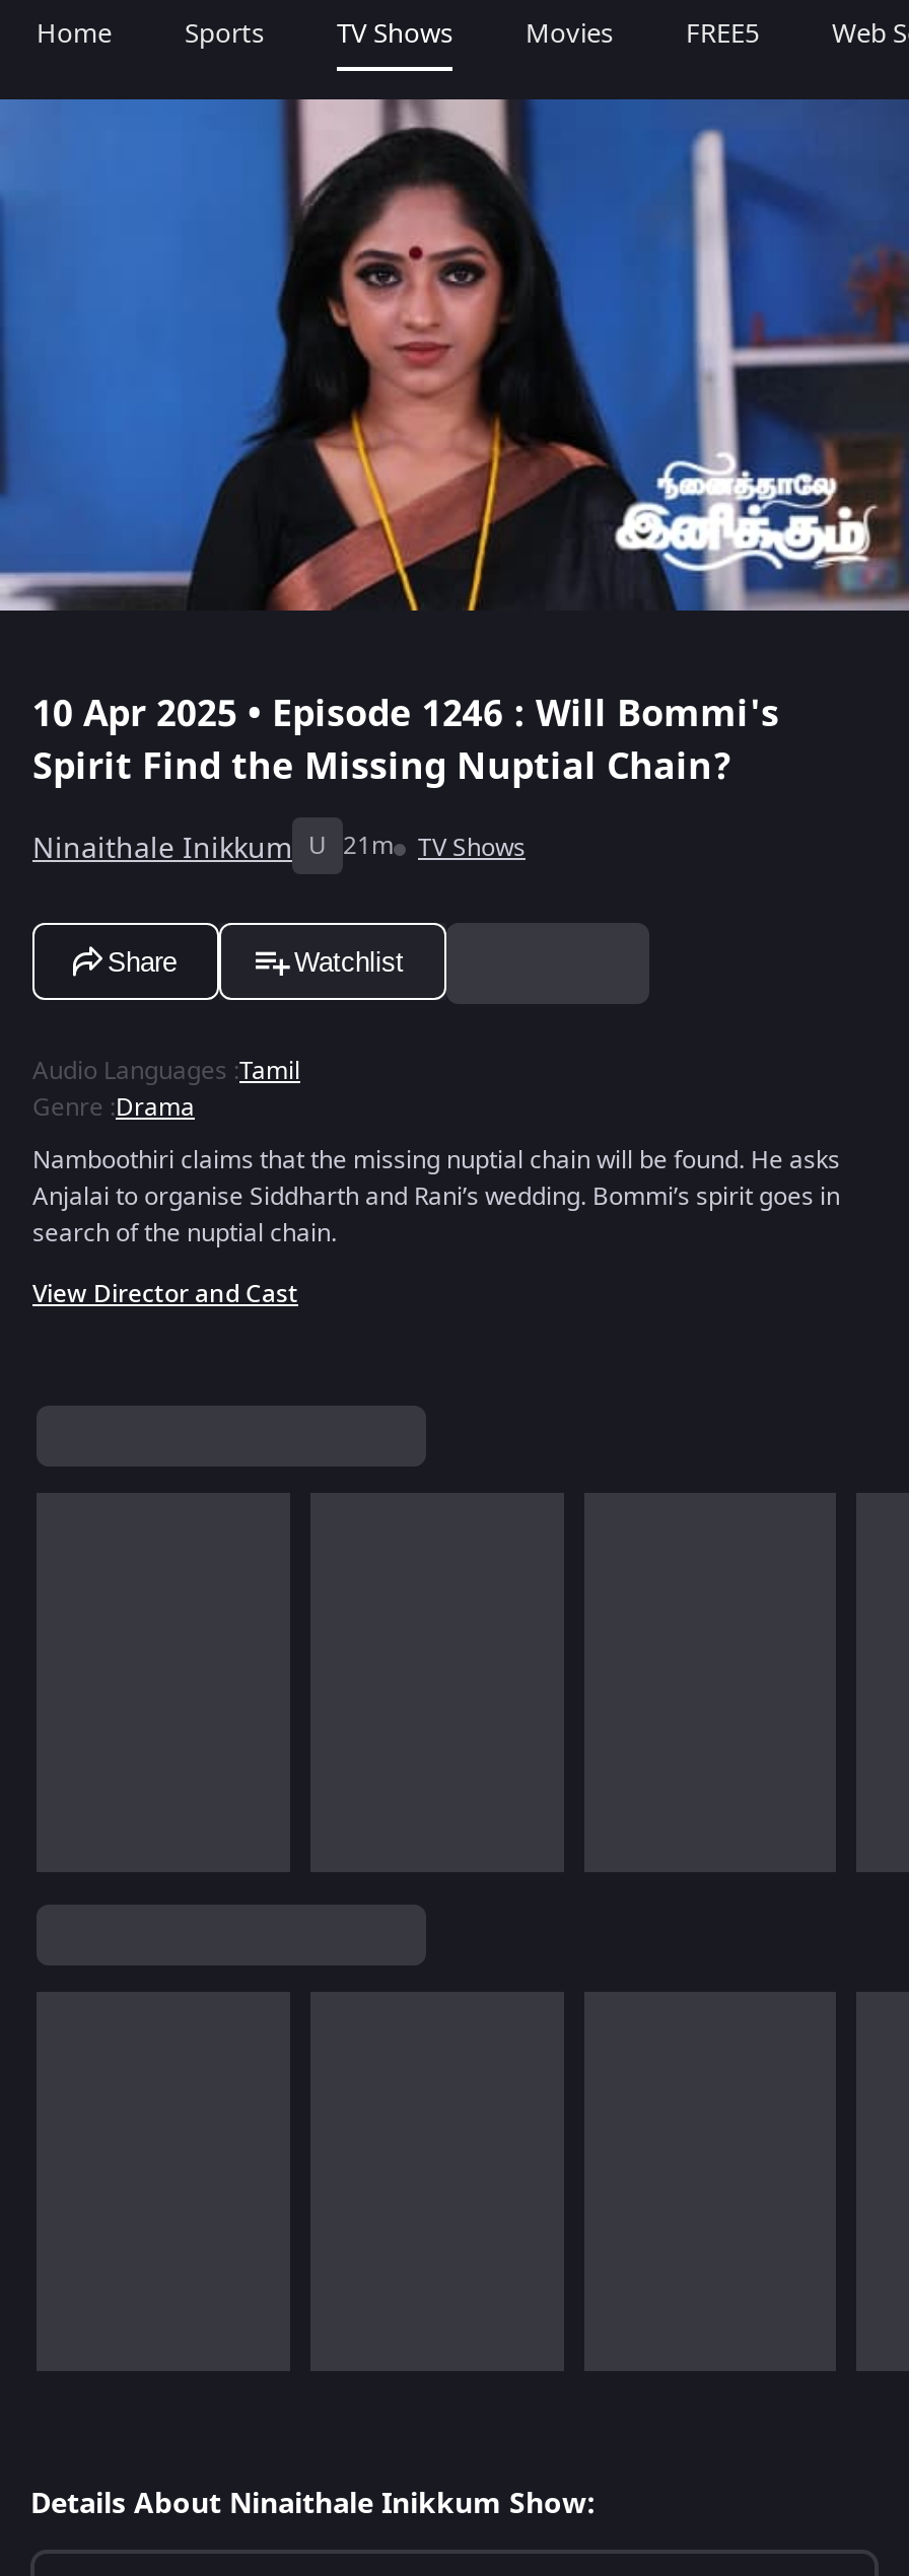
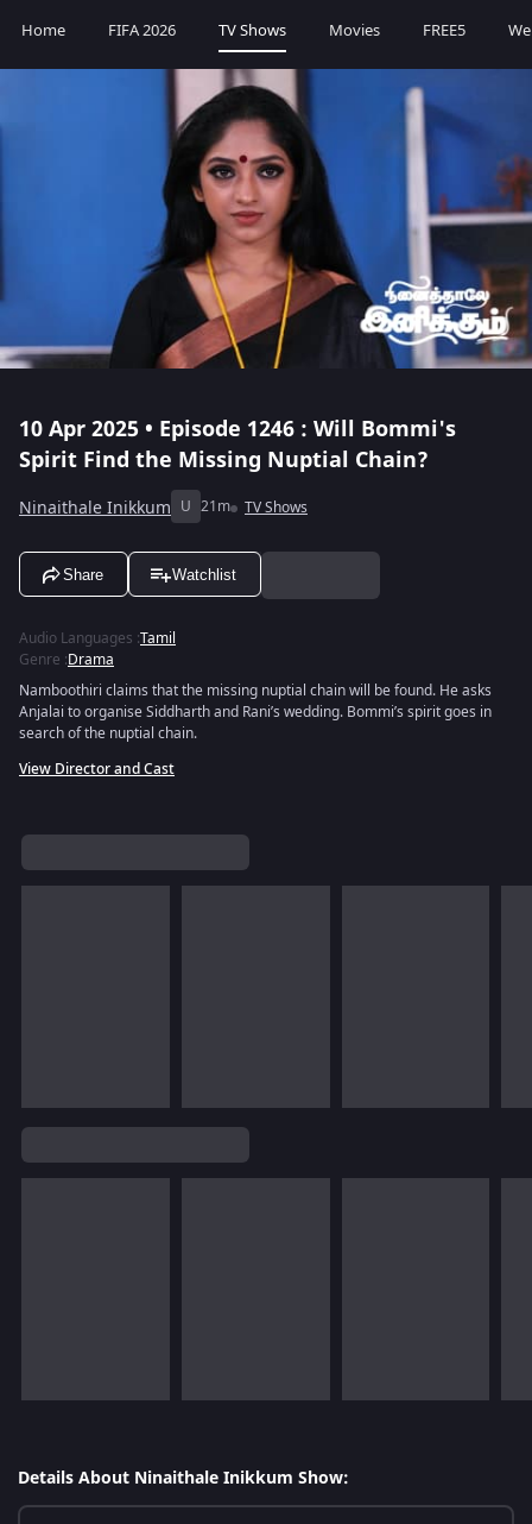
[185,14,264,53] Sports -> [108,19,176,42] FIFA 2026

